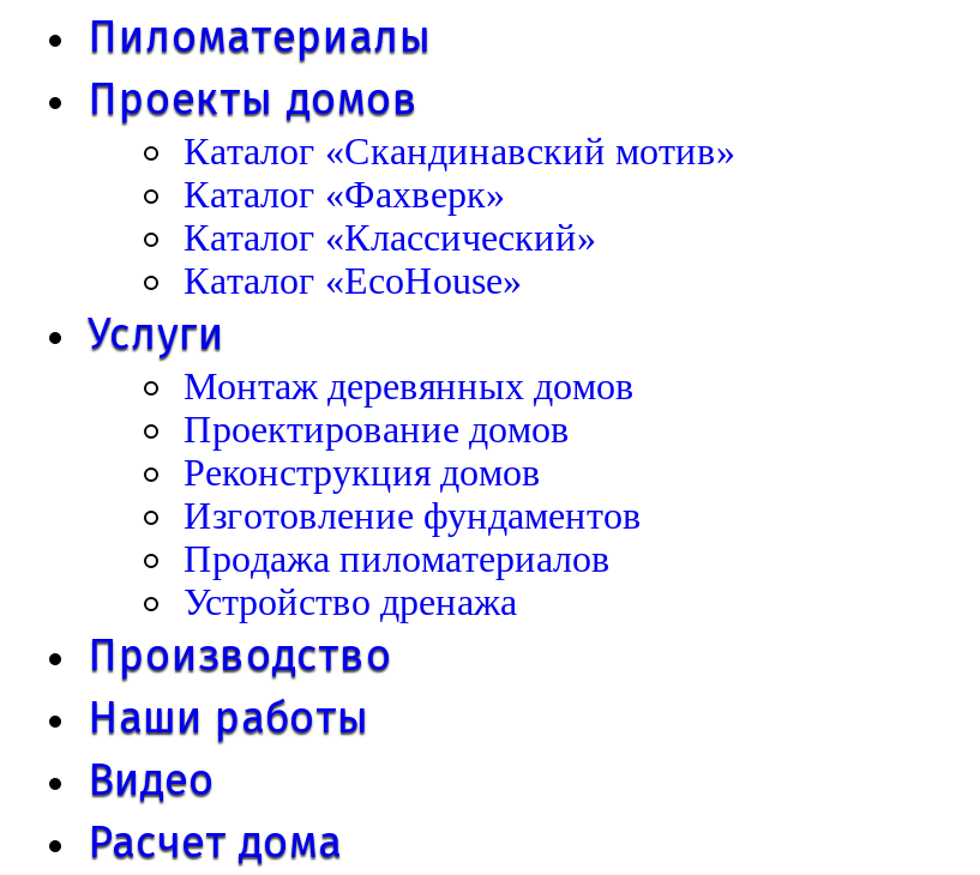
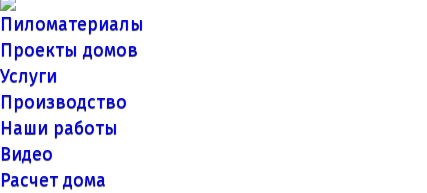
[184,131,735,301] Каталог «Скандинавский мотив» | Каталог «Фахверк» | Каталог «Классический» | Каталог «EcoHouse» -> none
[184,366,642,623] Монтаж деревянных домов | Проектирование домов | Реконструкция домов | Изготовление фундаментов | Продажа пиломатериалов | Устройство дренажа -> none

